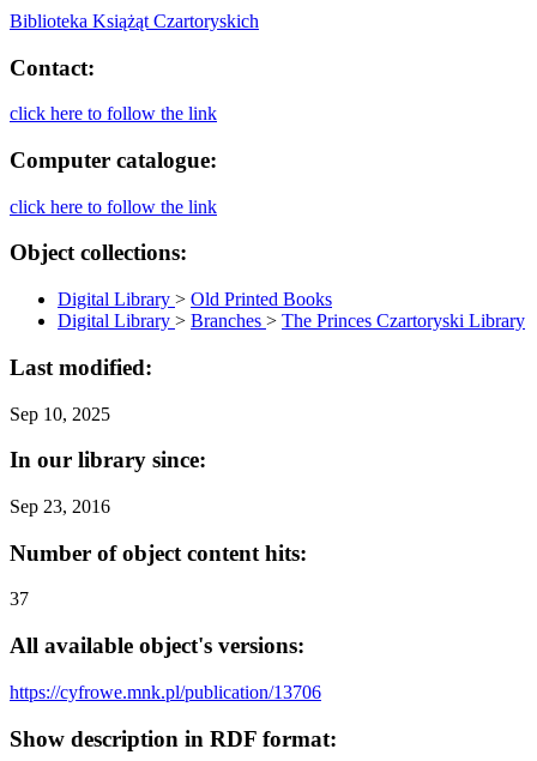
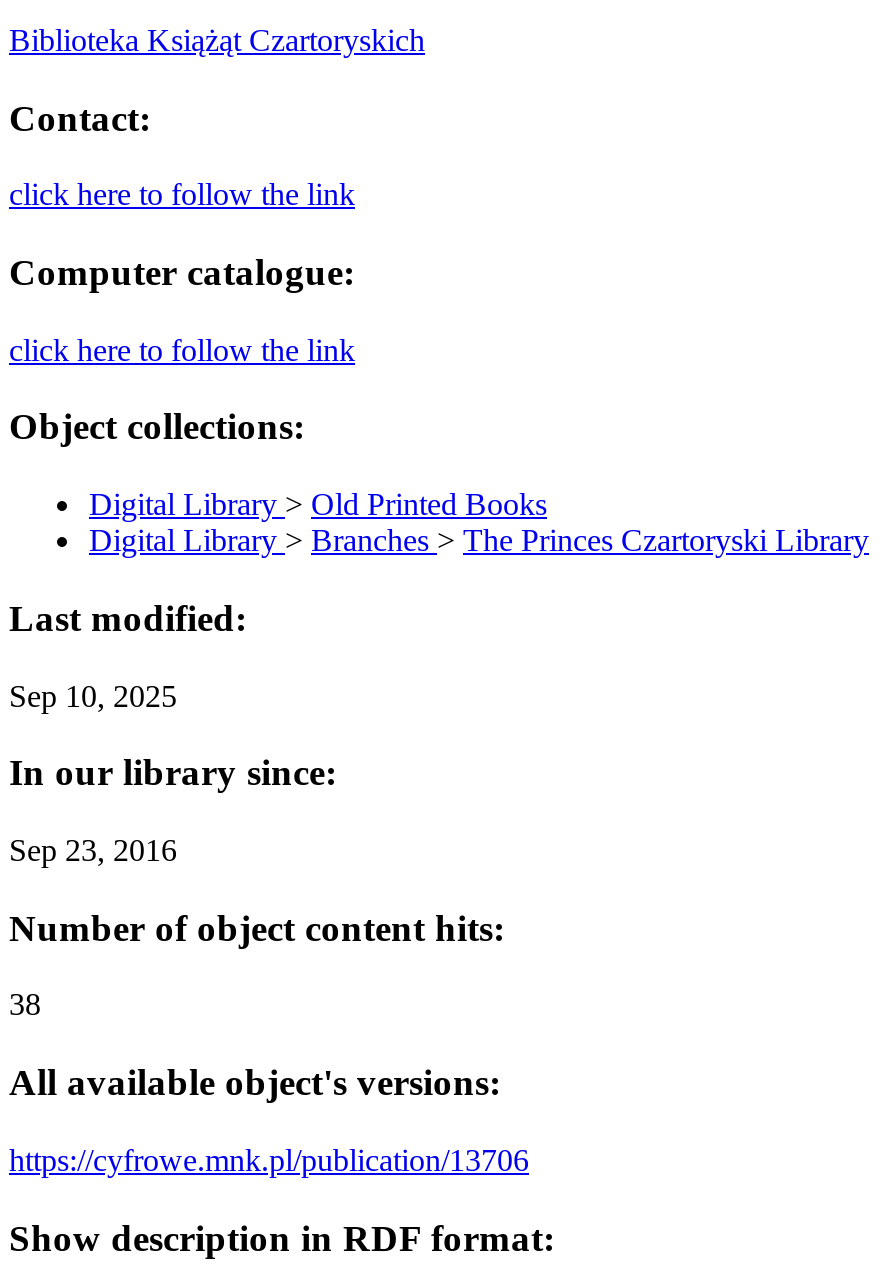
[10,589,29,609] 37 -> [9,988,41,1022] 38

